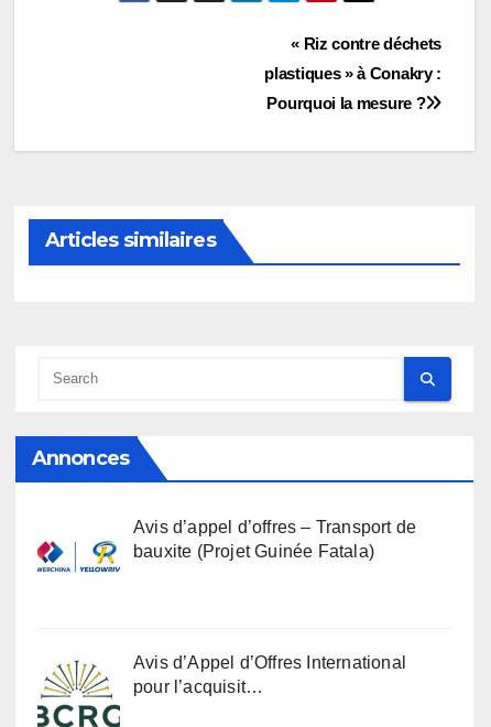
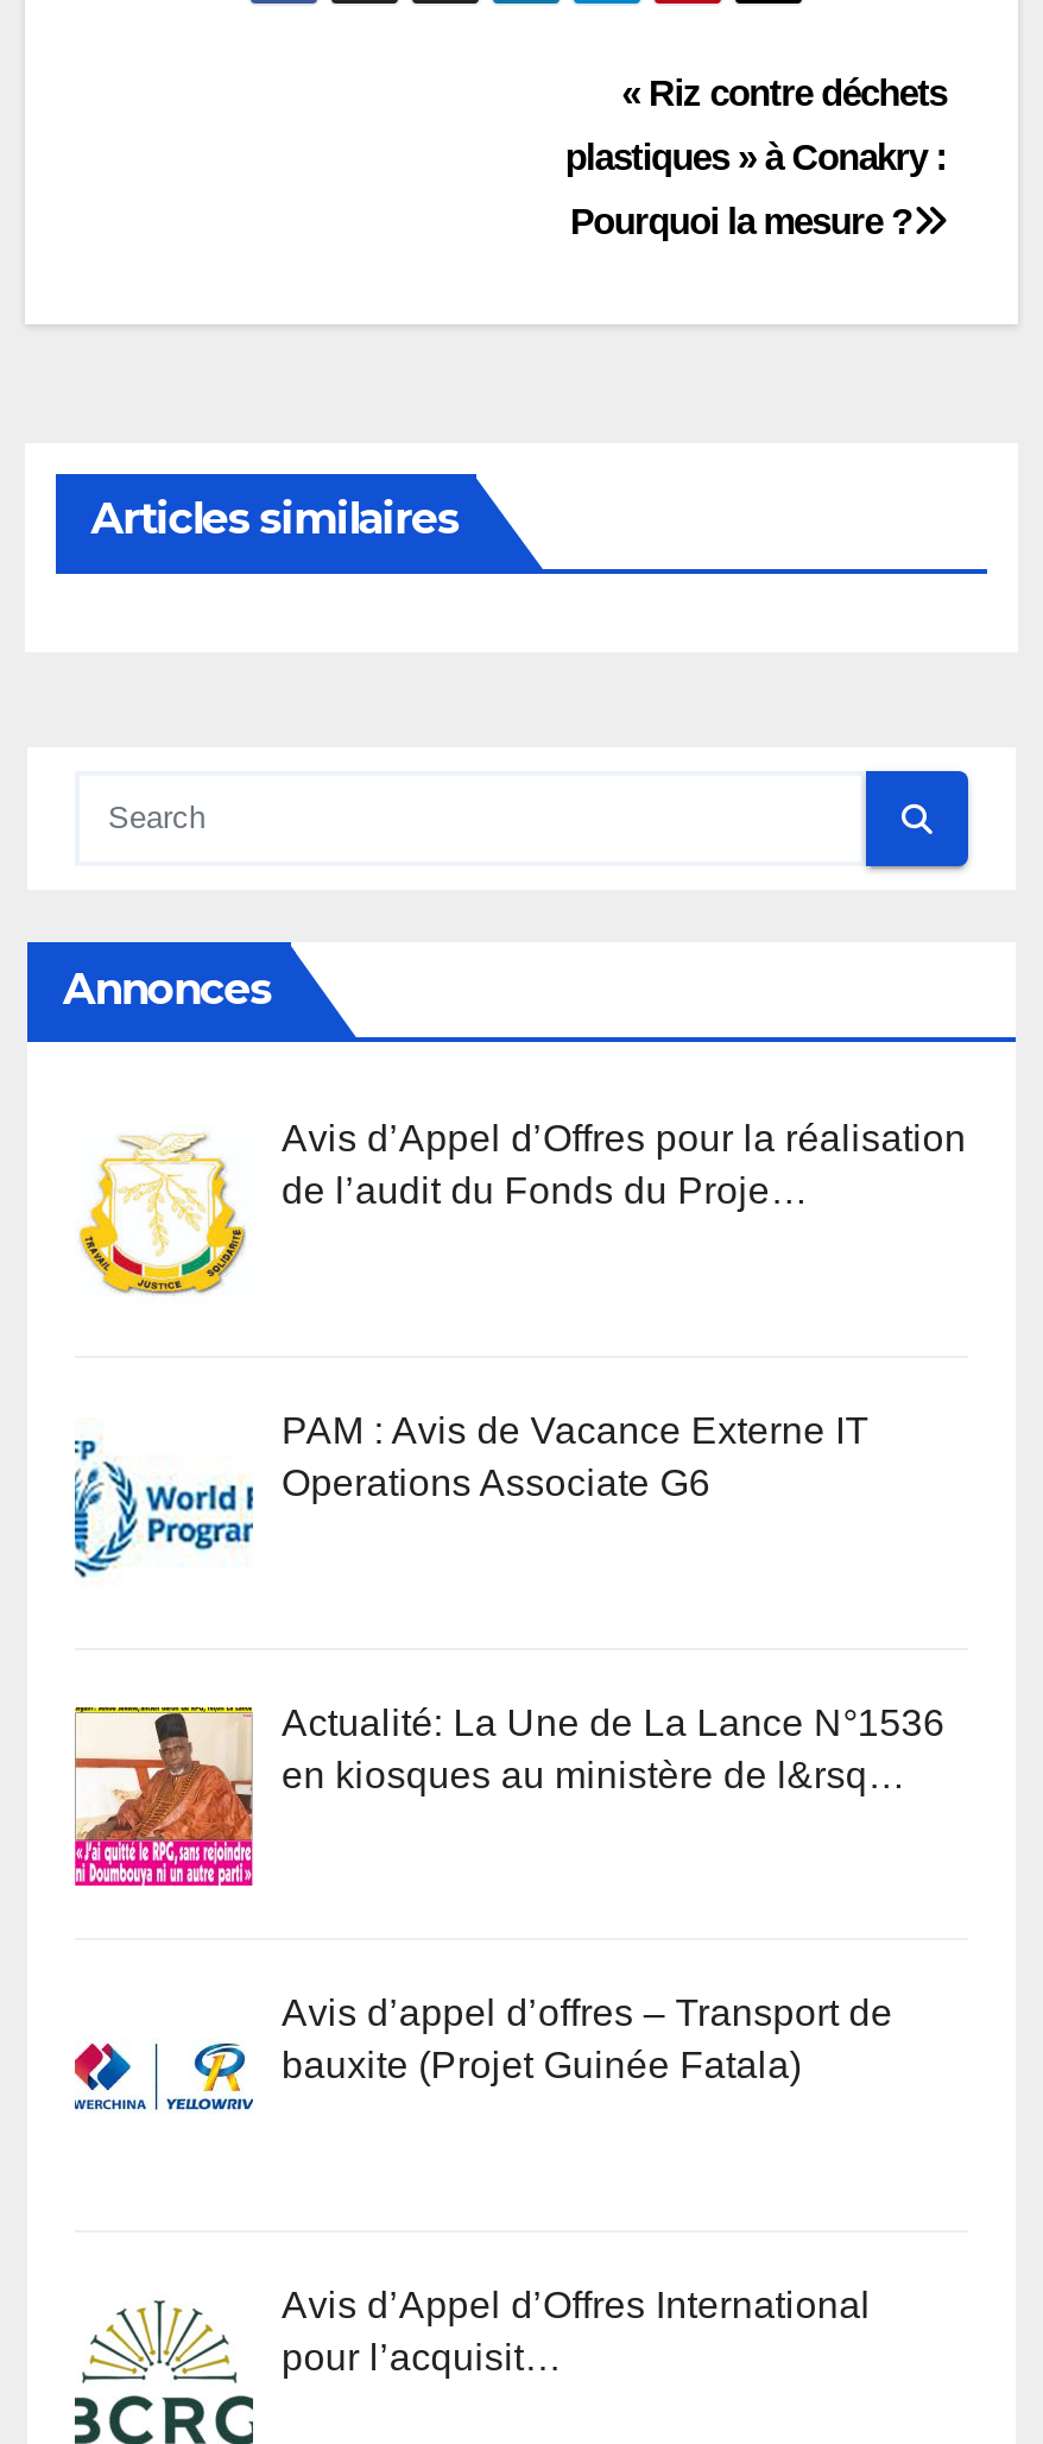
none -> [72,1410,869,1578] [image] | PAM : Avis de Vacance Externe IT | Operations Associate G6
none -> [72,1678,945,1915] [image] | Actualité: La Une de La Lance N°1536 | en kiosques au ministère de l&rsq…
none -> [77,1118,966,1295] [image] | Avis d’Appel d’Offres pour la réalisation | de l’audit du Fonds du Proje…

